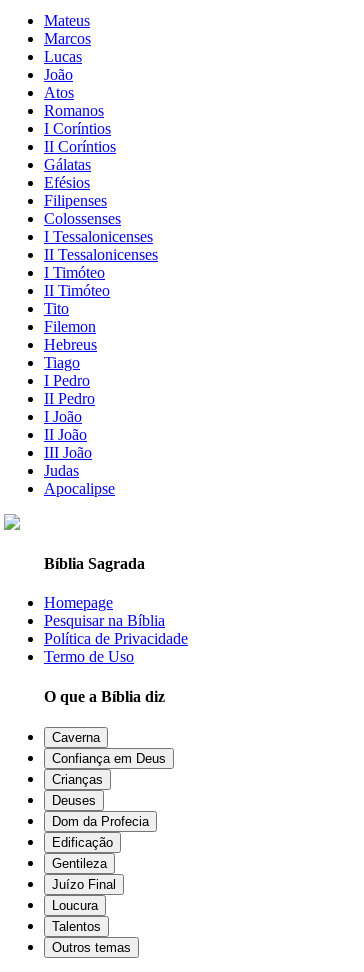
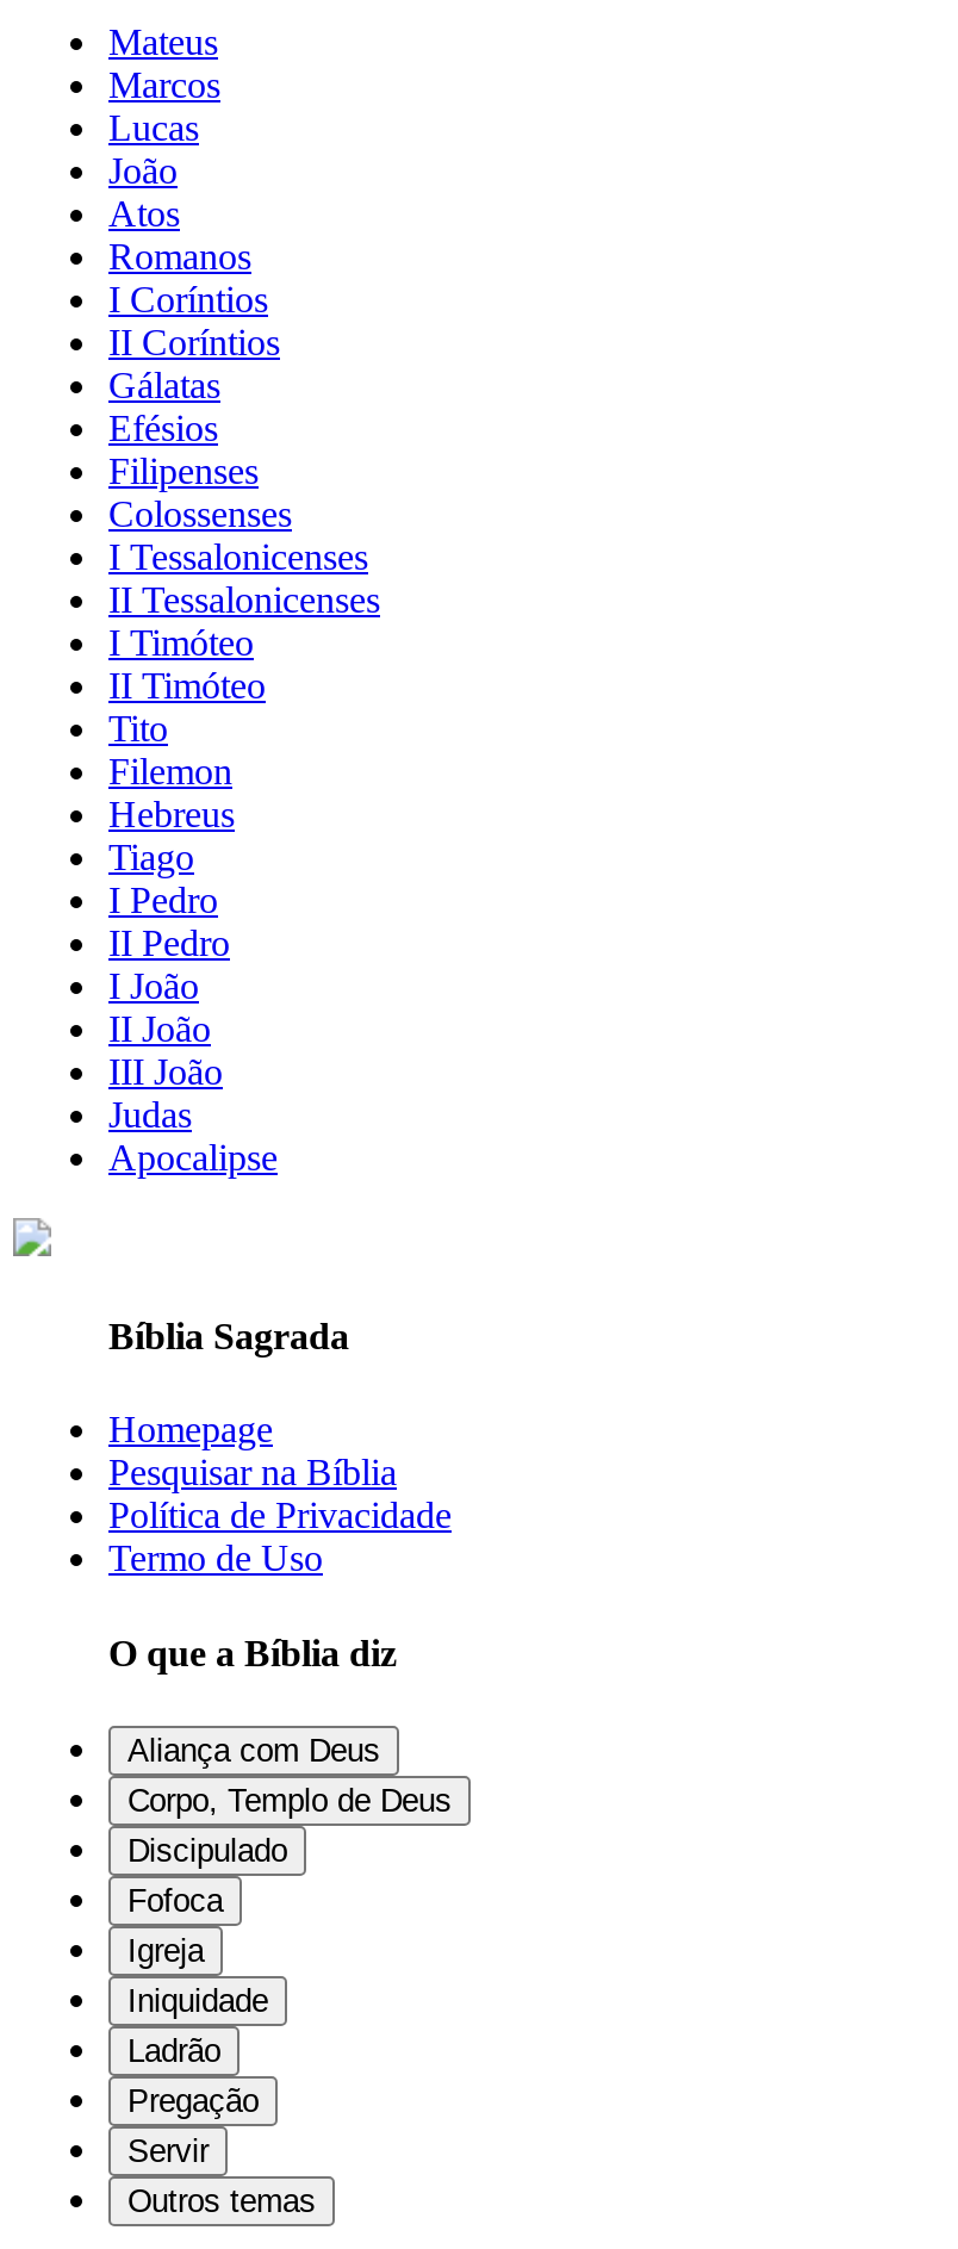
[52,730,166,934] Caverna | Confiança em Deus | Crianças | Deuses | Dom da Profecia | Edificação | Gentileza | Juízo Final | Loucura | Talentos -> [127,1733,452,2169] Aliança com Deus | Corpo, Templo de Deus | Discipulado | Fofoca | Igreja | Iniquidade | Ladrão | Pregação | Servir

